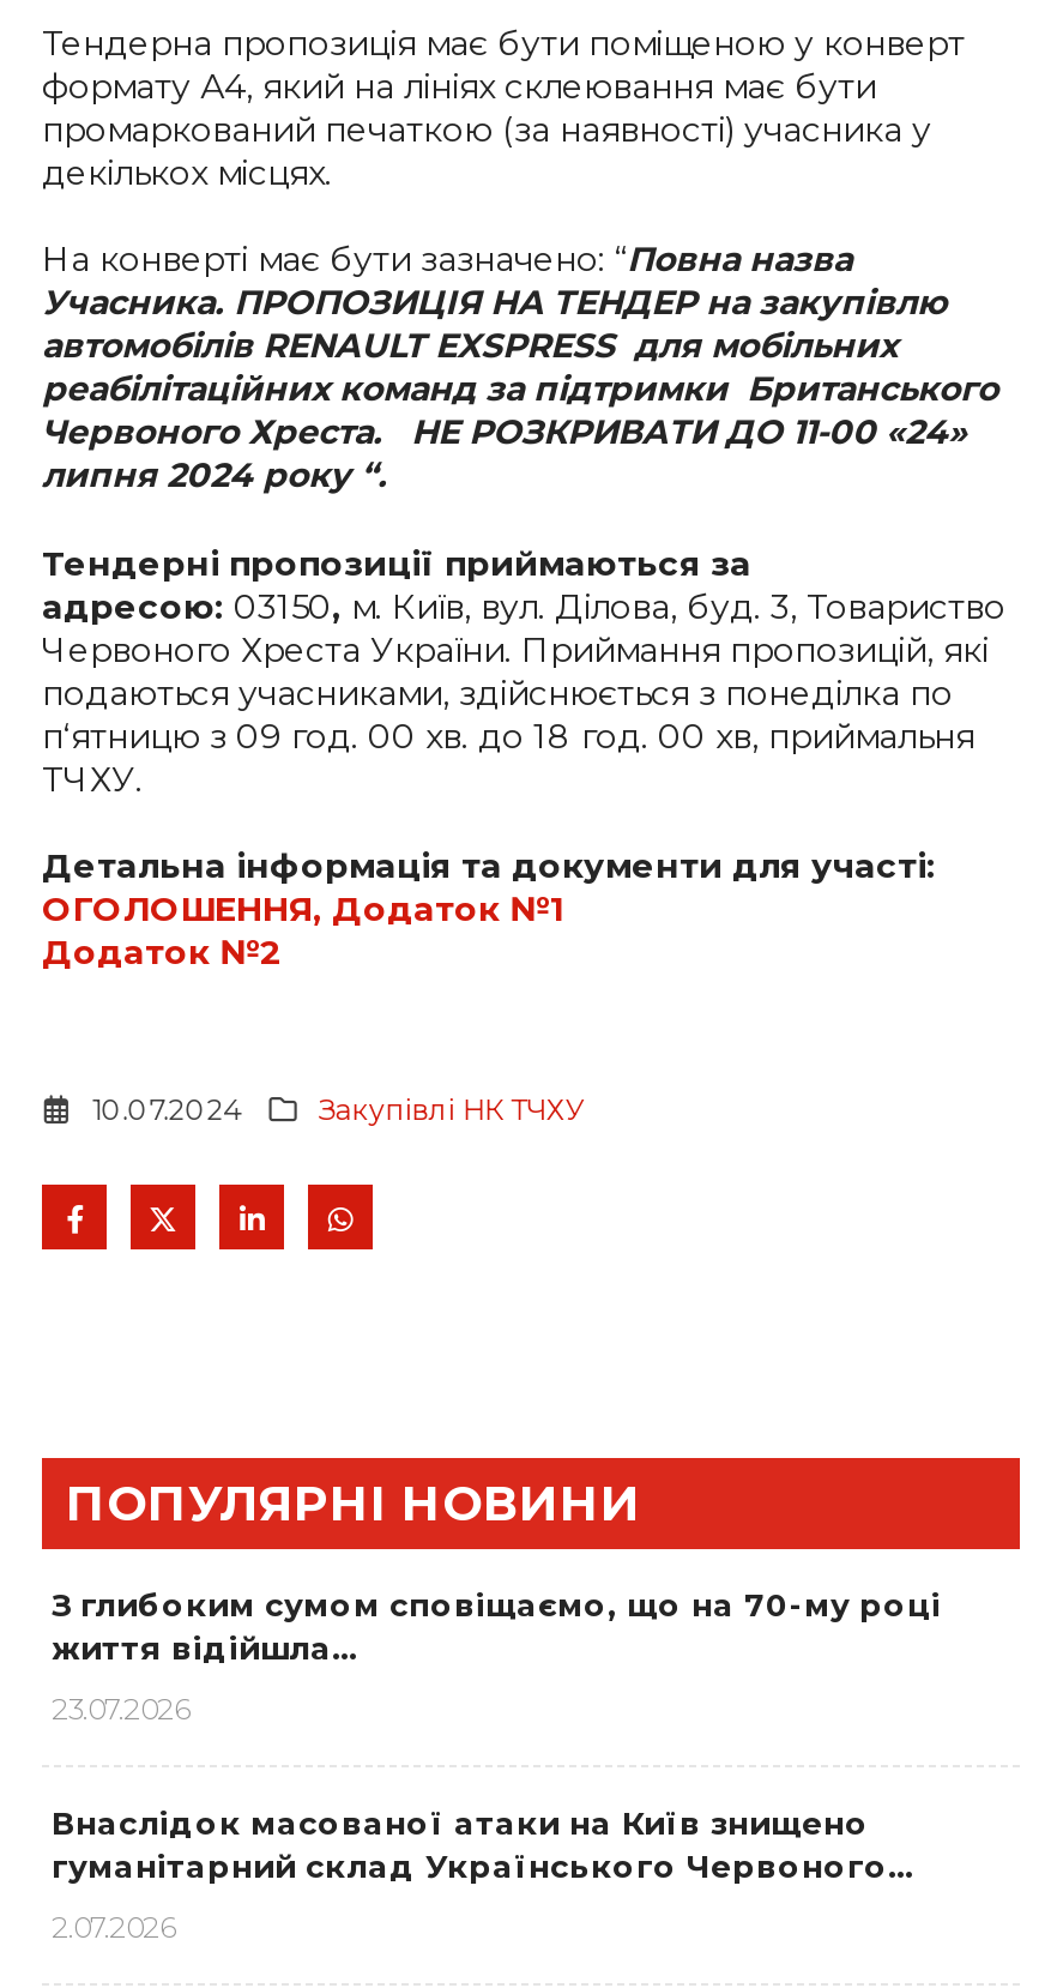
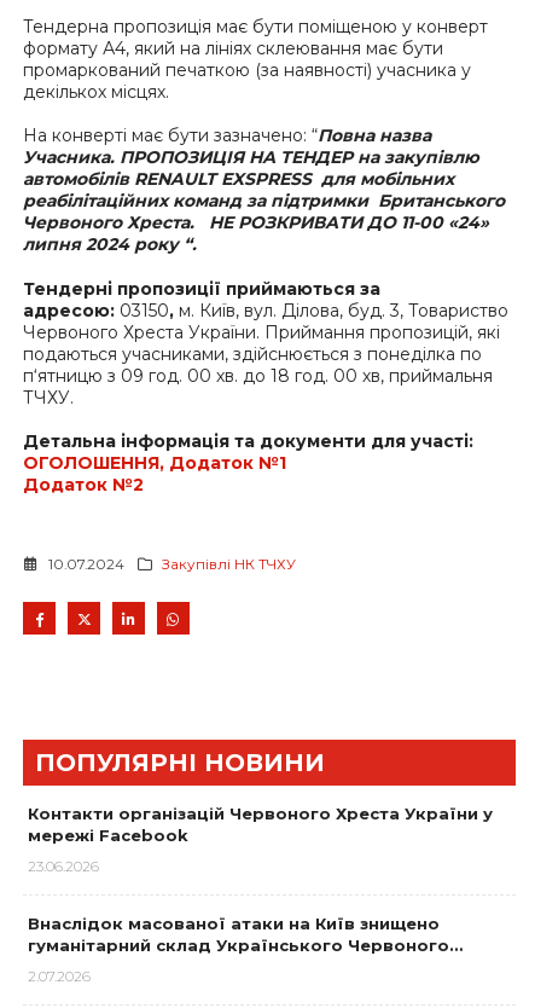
[52,1585,941,1667] З глибоким сумом сповіщаємо, що на 70-му році | життя відійшла… -> [28,804,493,845] Контакти організацій Червоного Хреста України у | мережі Facebook
[52,1691,191,1727] 23.07.2026 -> [28,857,99,875] 23.06.2026

